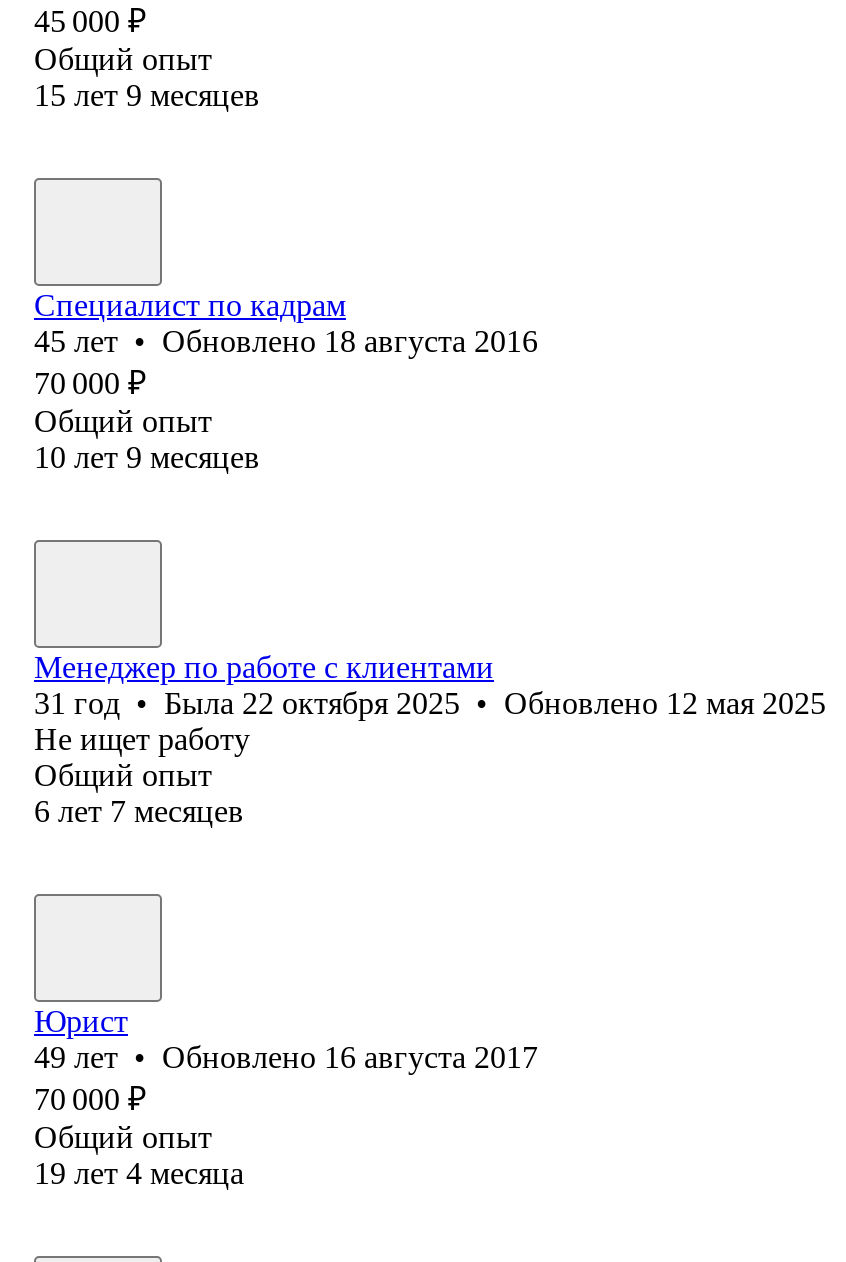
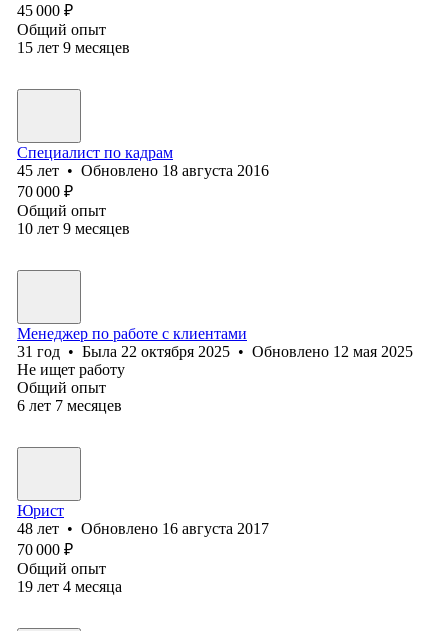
[34,1040,538,1074] 49 лет • Обновлено 16 августа 2017 -> [17,520,269,537] 48 лет • Обновлено 16 августа 2017

